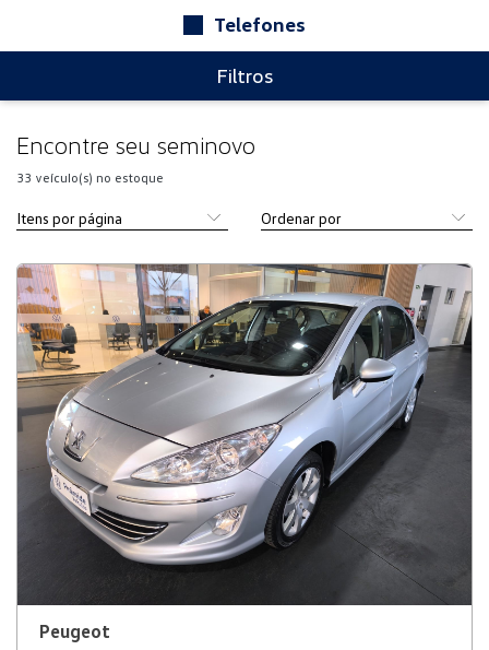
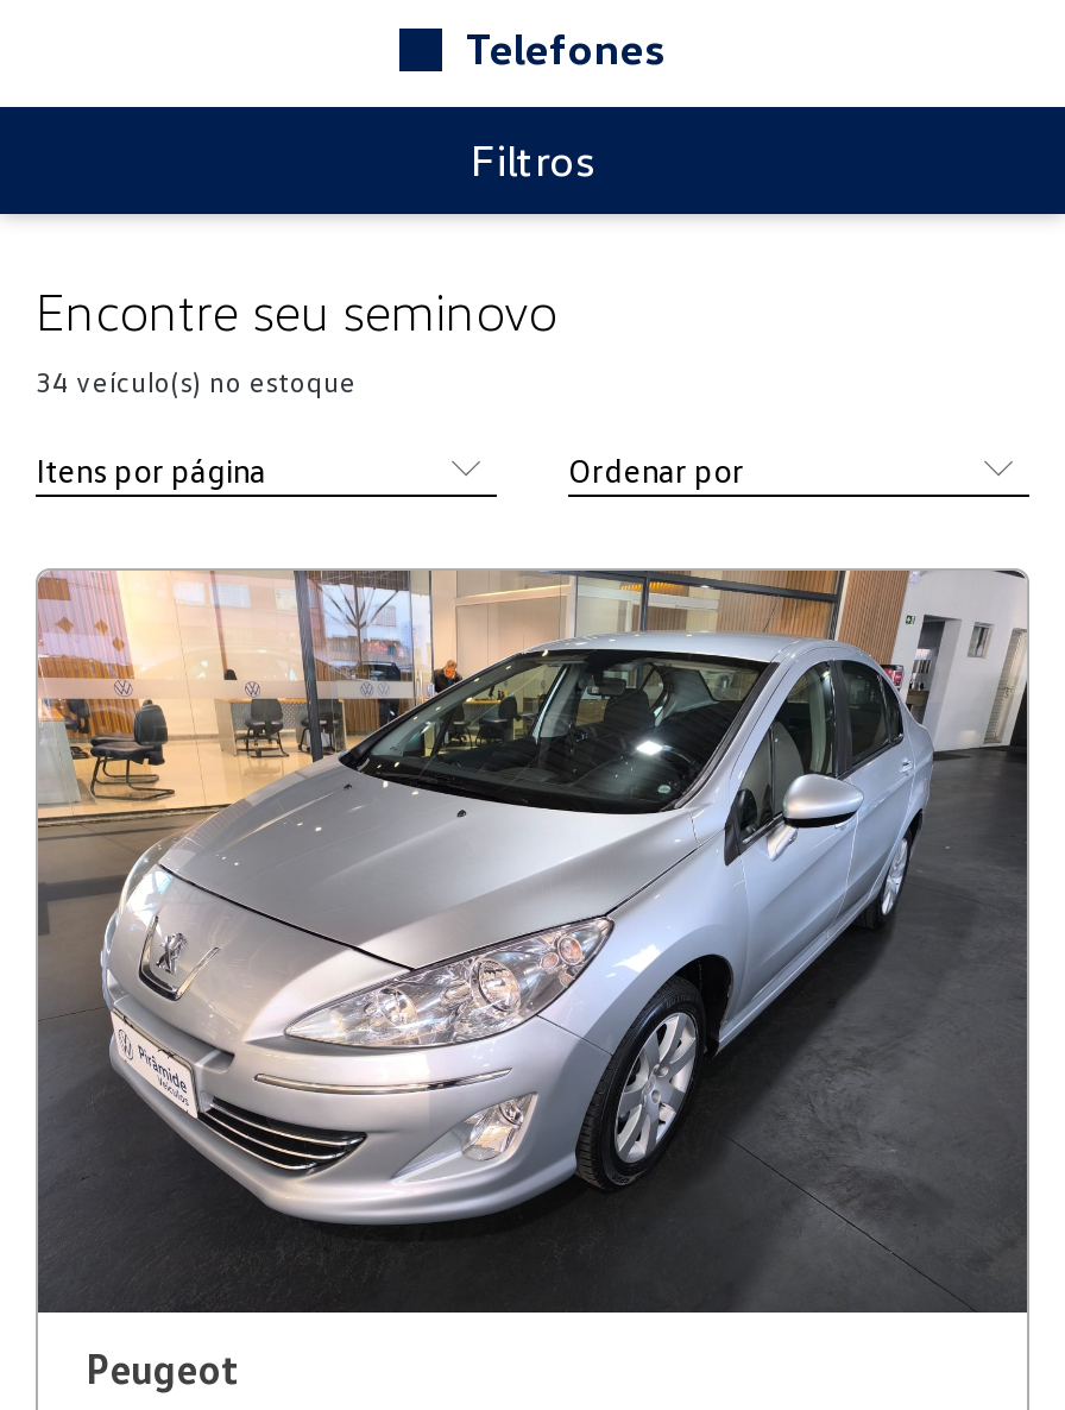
[16,169,164,186] 33 veículo(s) no estoque -> [36,364,357,399] 34 veículo(s) no estoque

